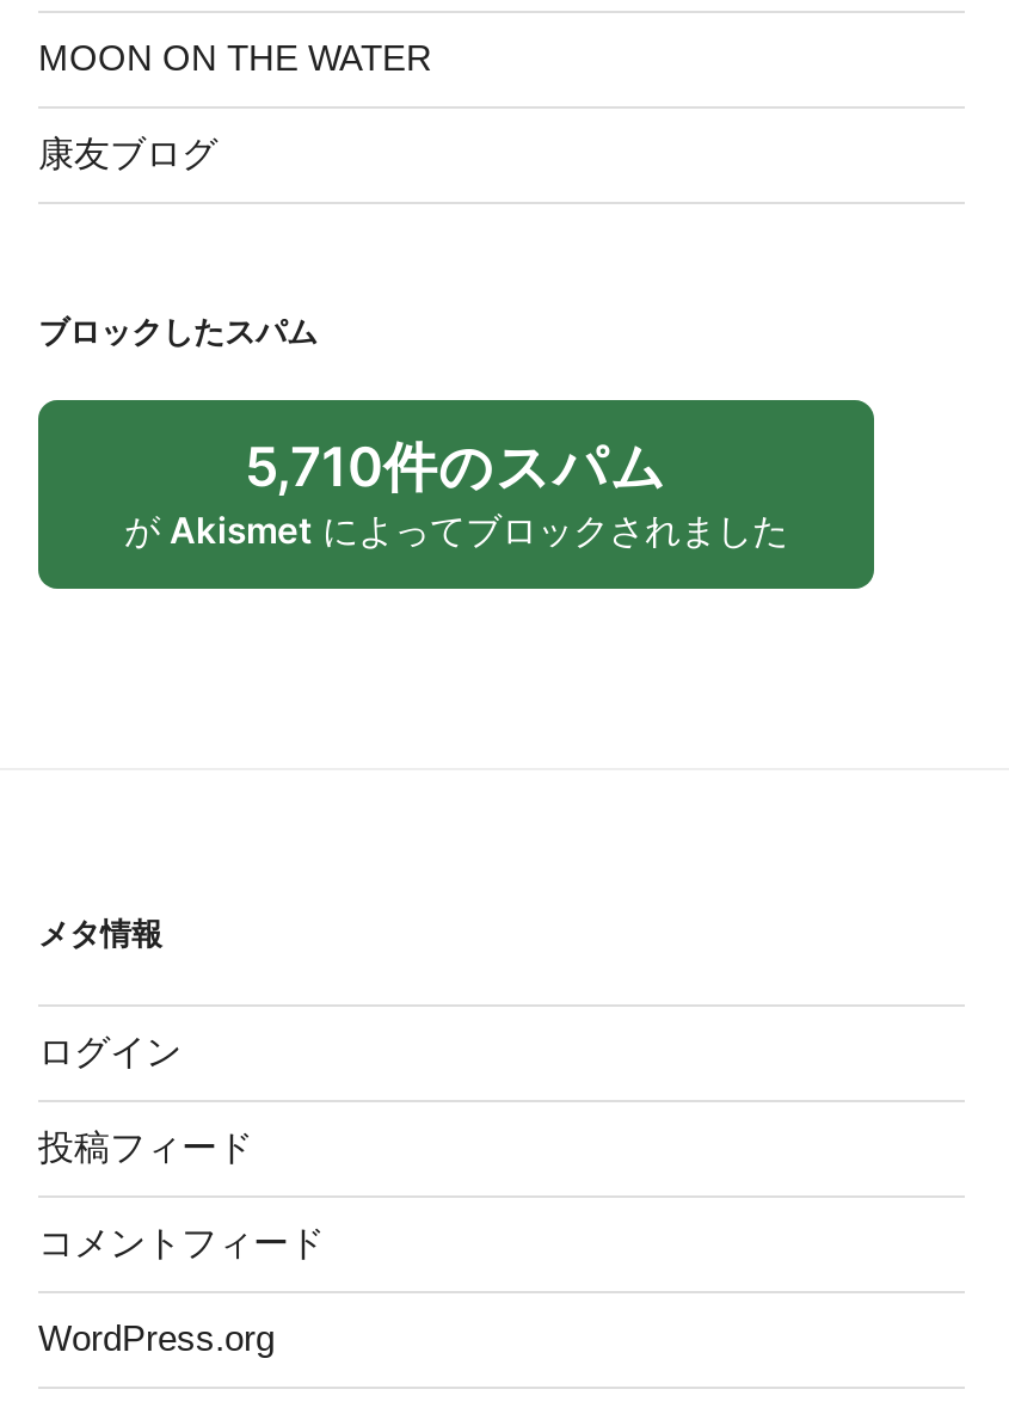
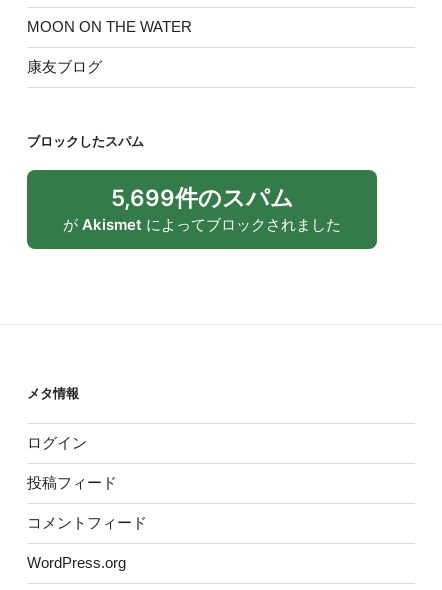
[245,434,667,498] 5,710件のスパム -> [110,184,293,211] 5,699件のスパム

